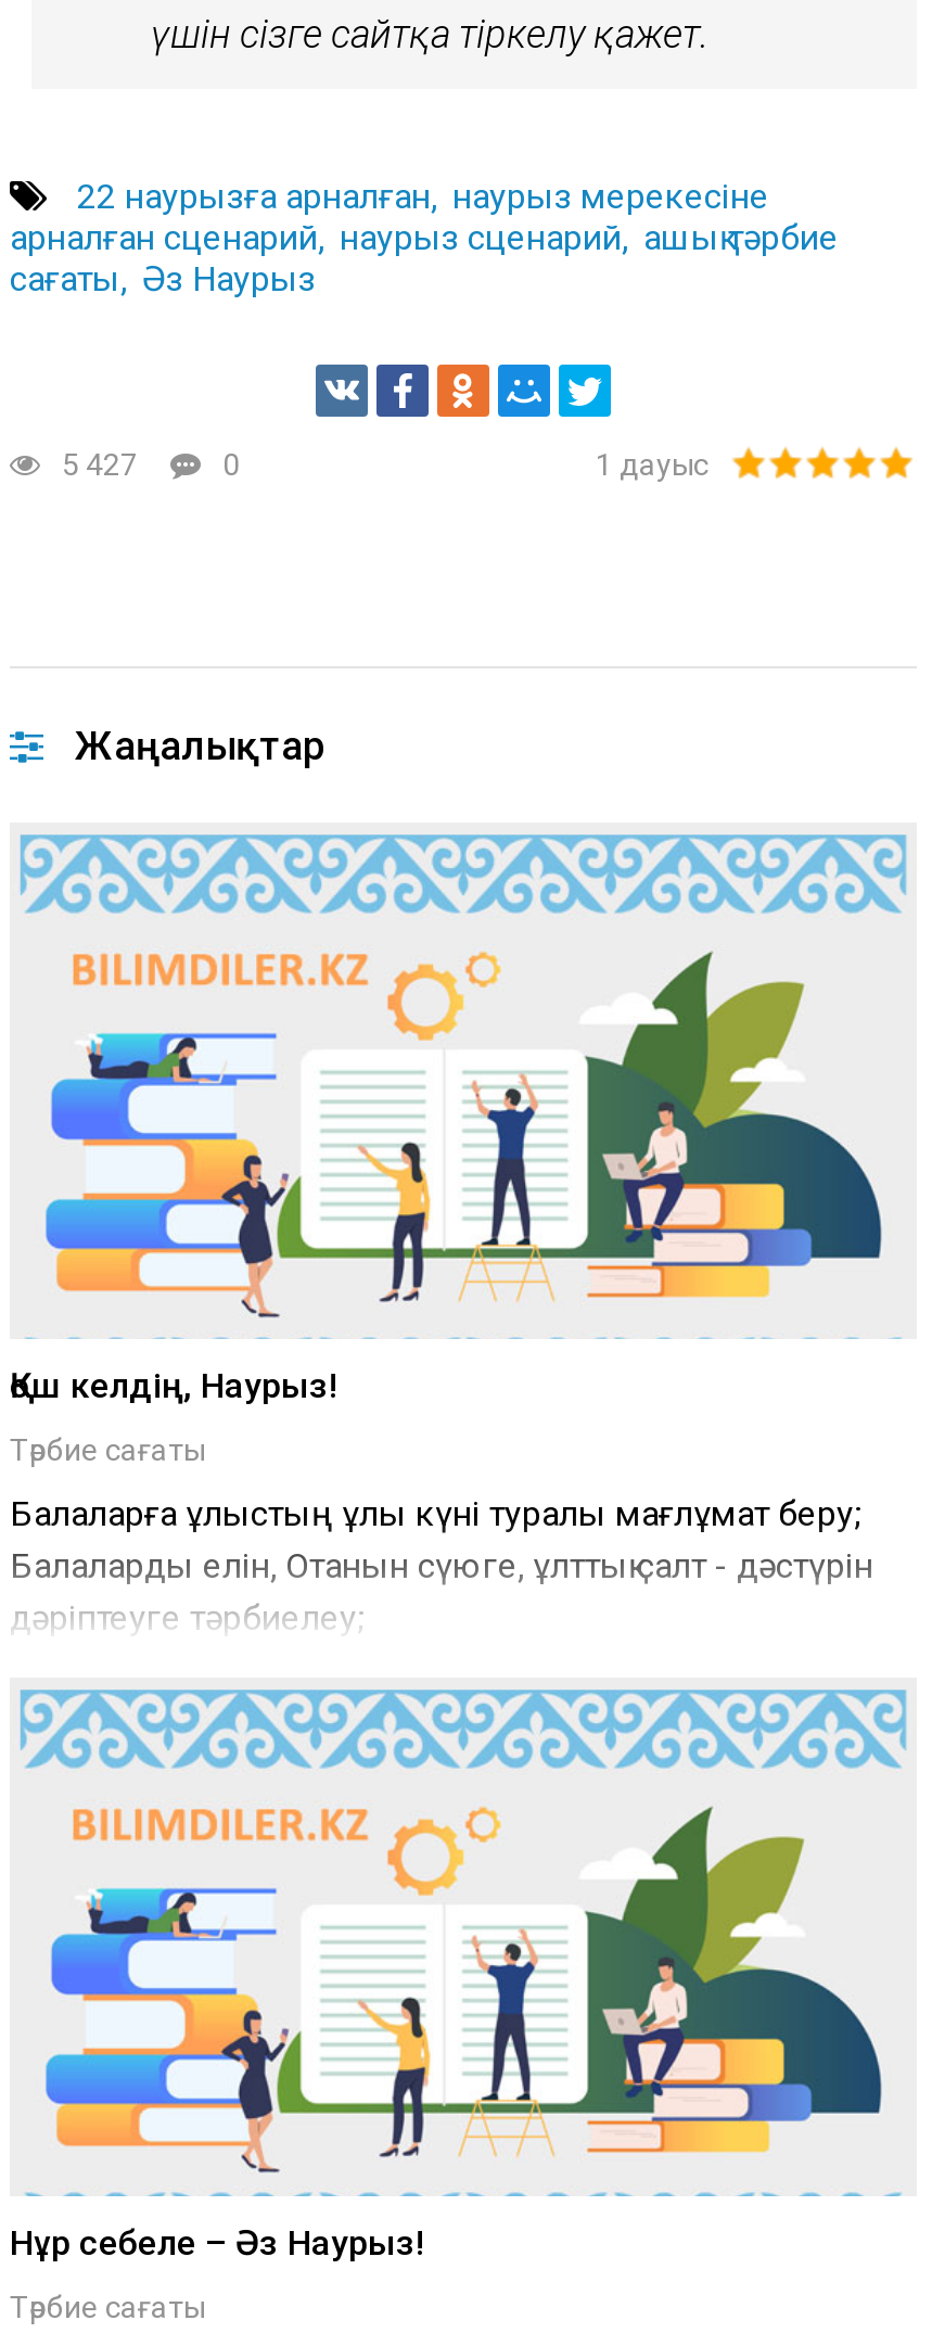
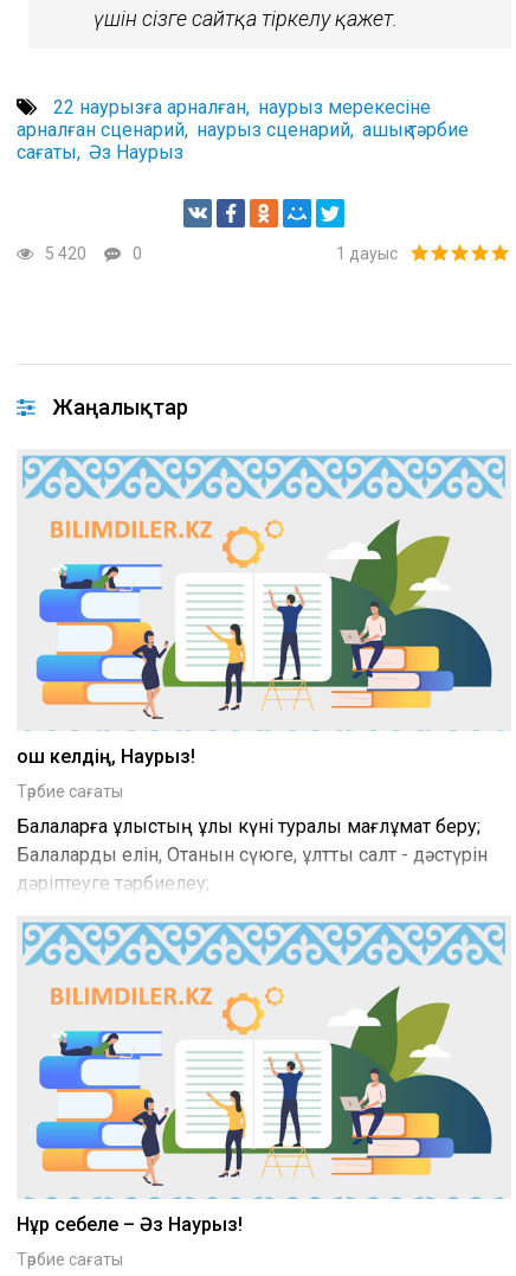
[62,447,138,482] 5 427 -> [45,244,86,263] 5 420

